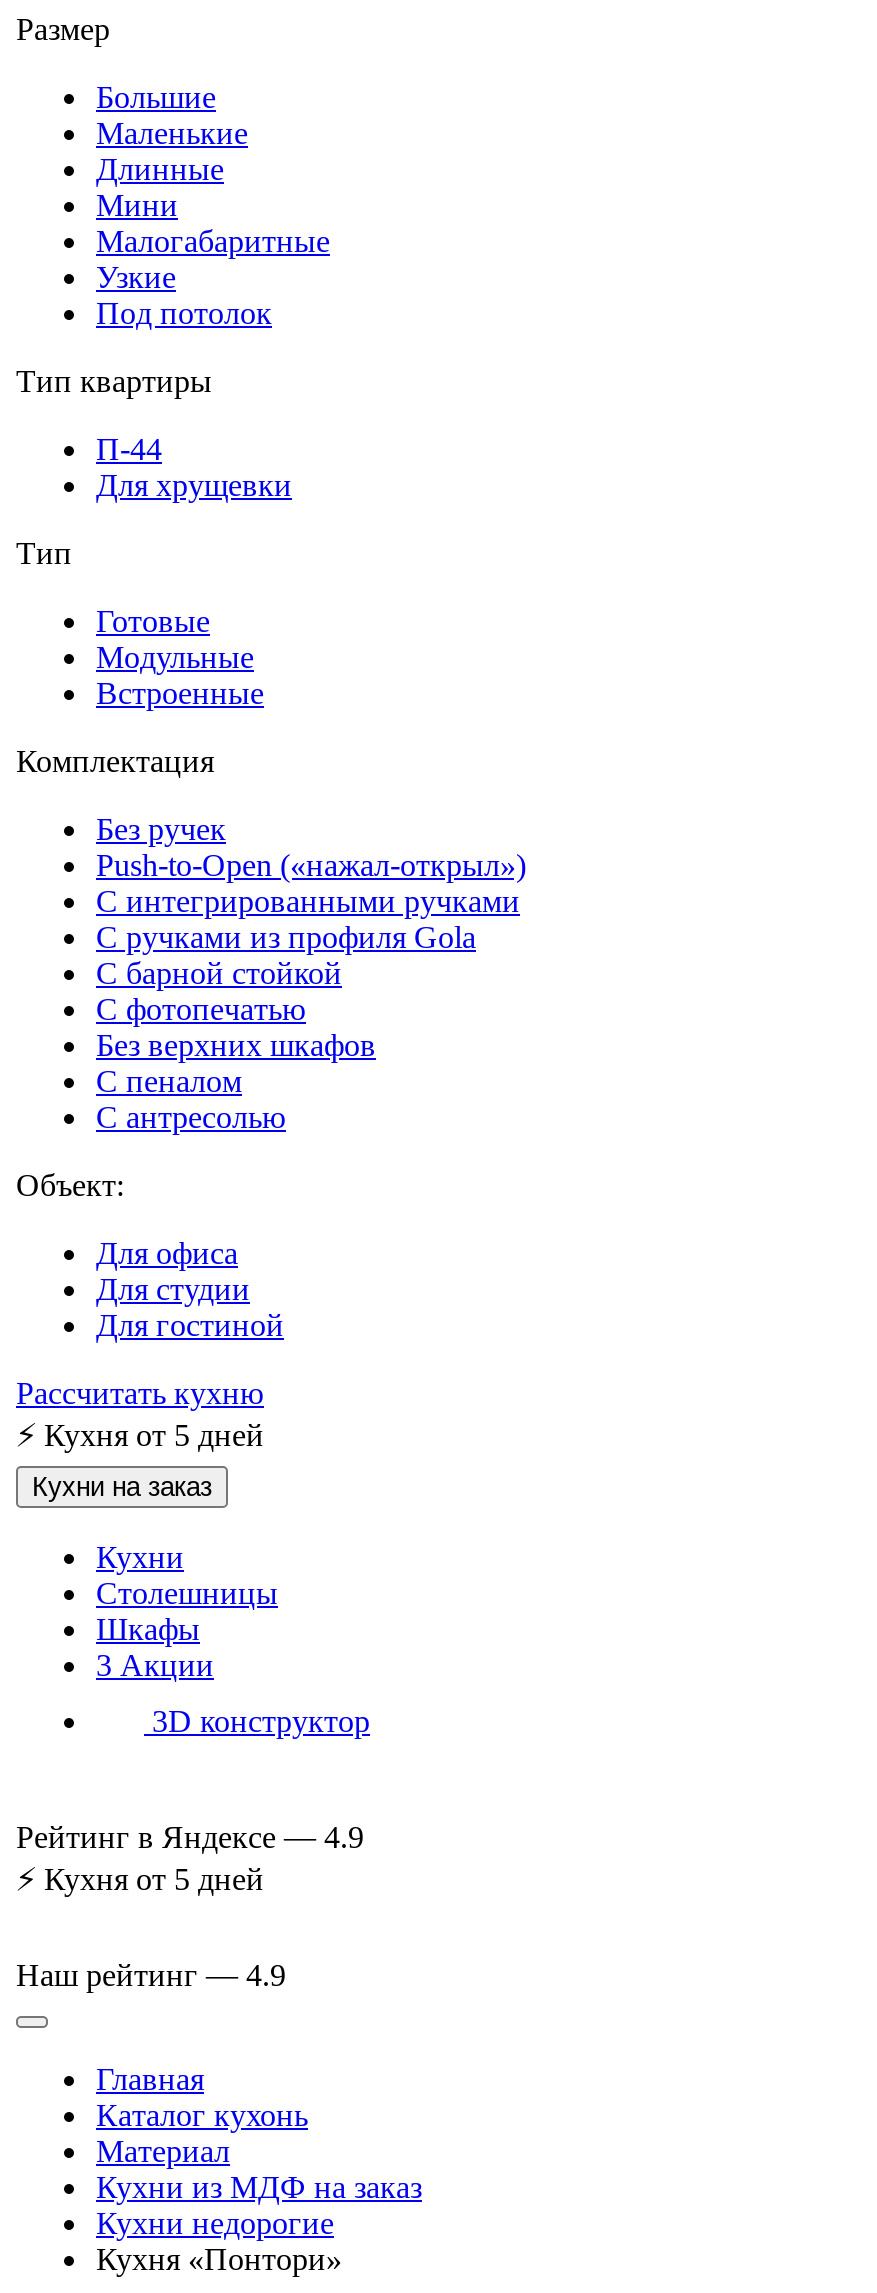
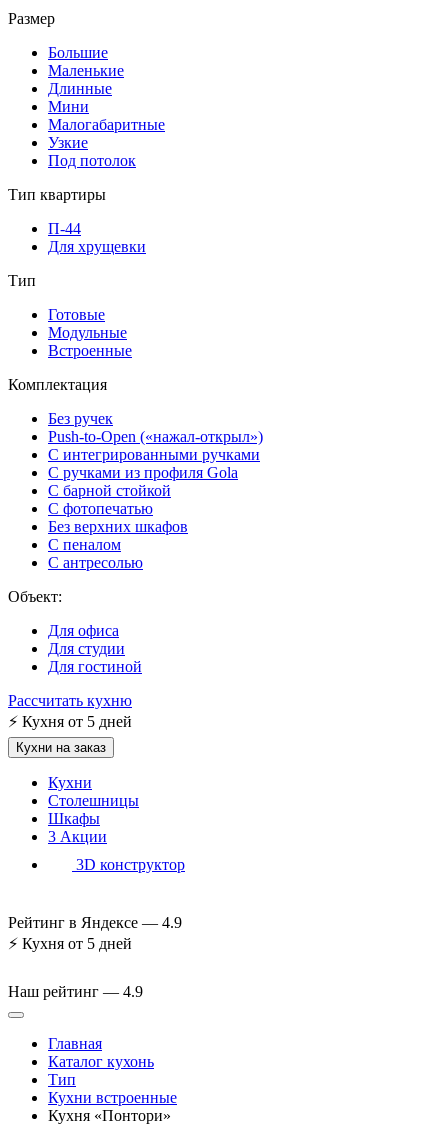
[96,2134,422,2240] Материал | Кухни из МДФ на заказ | Кухни недорогие -> [48,1071,177,1106] Тип | Кухни встроенные

